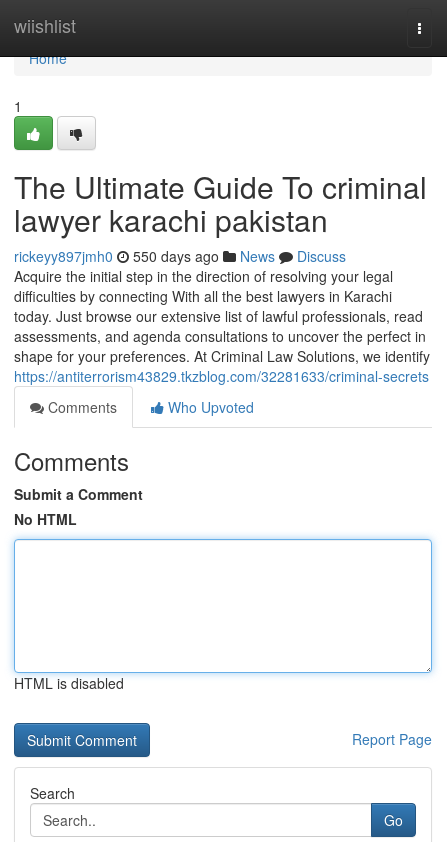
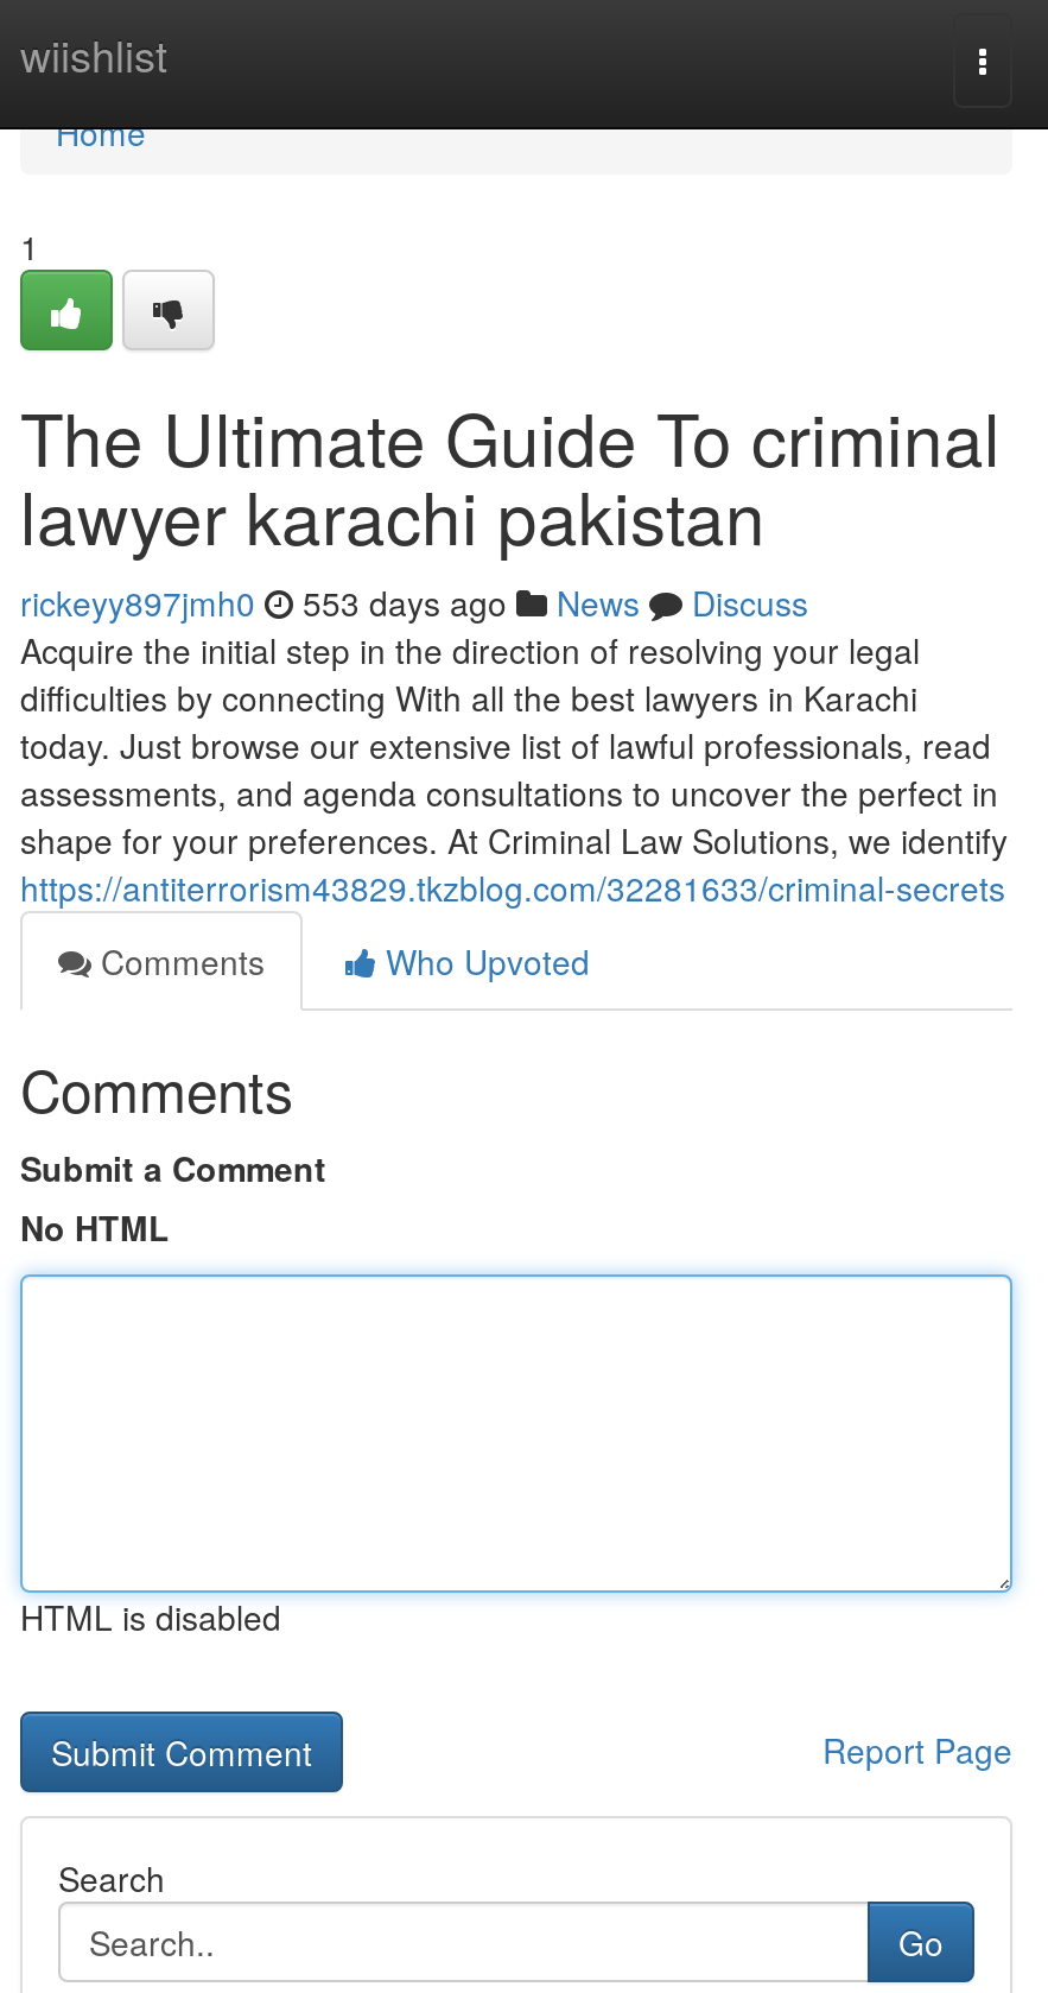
[14,246,346,266] rickeyy897jmh0 550 days ago News Discuss -> [20,578,808,626] rickeyy897jmh0 553 days ago News Discuss

